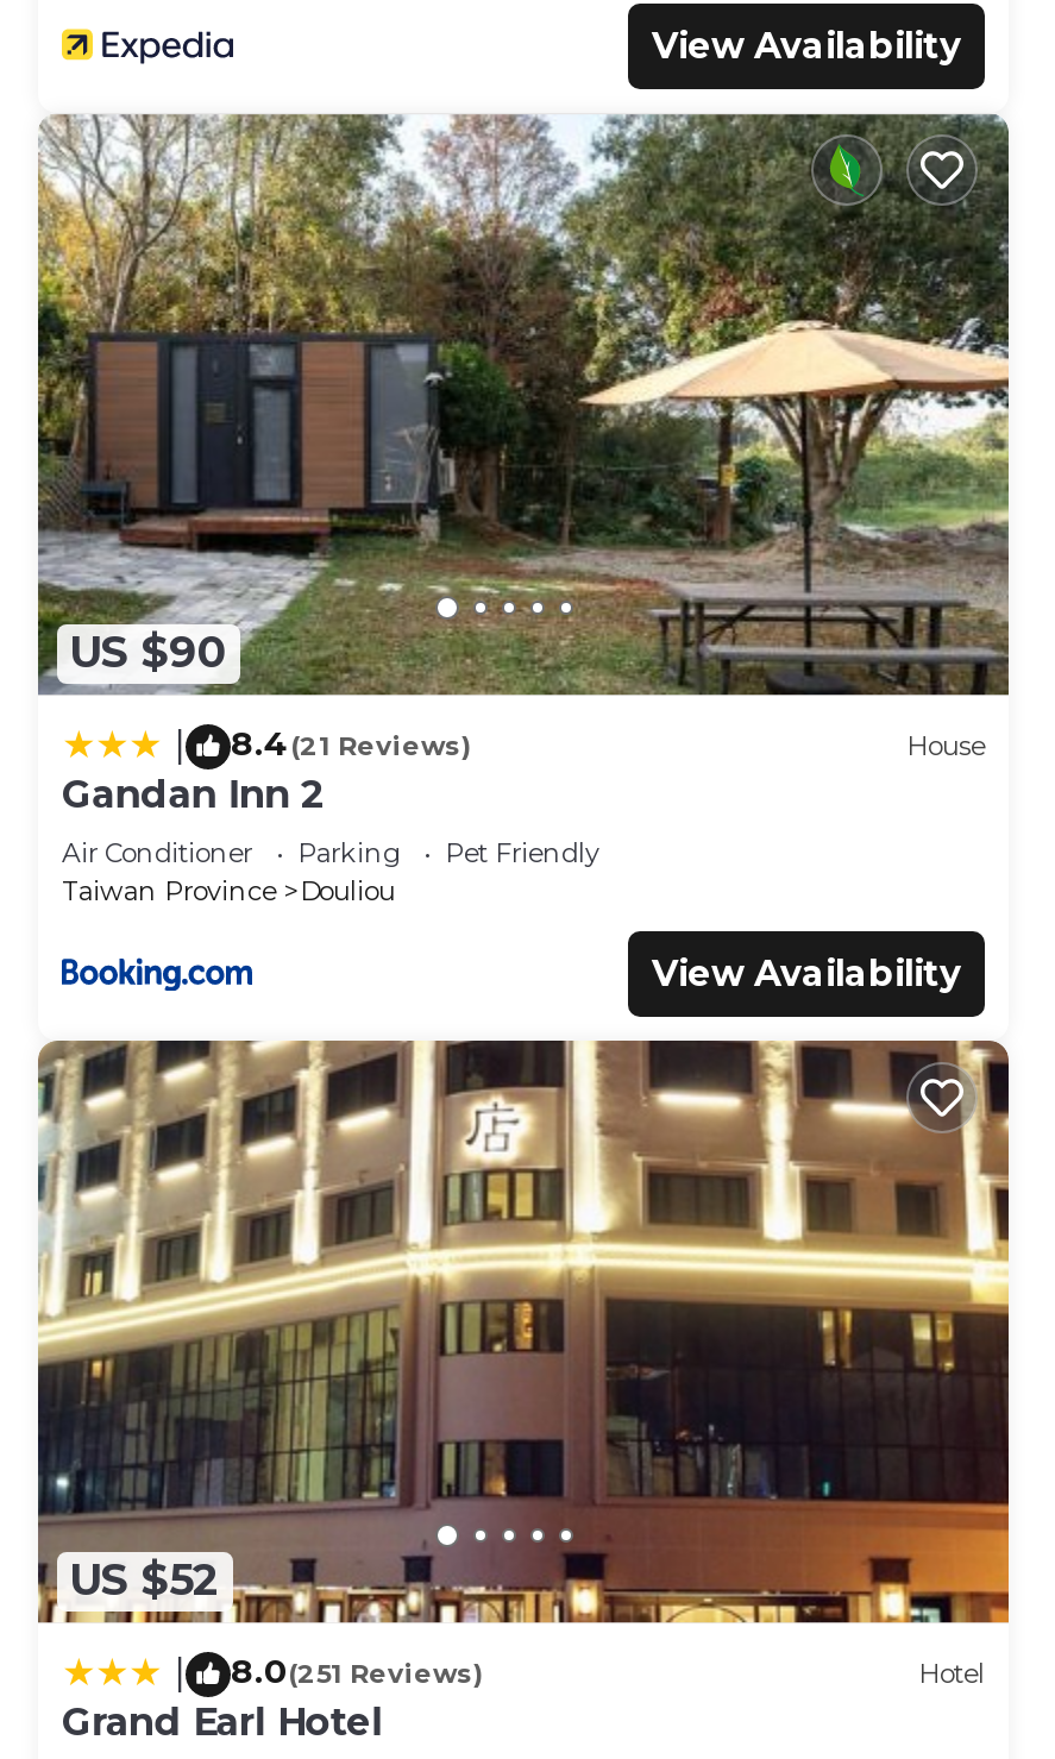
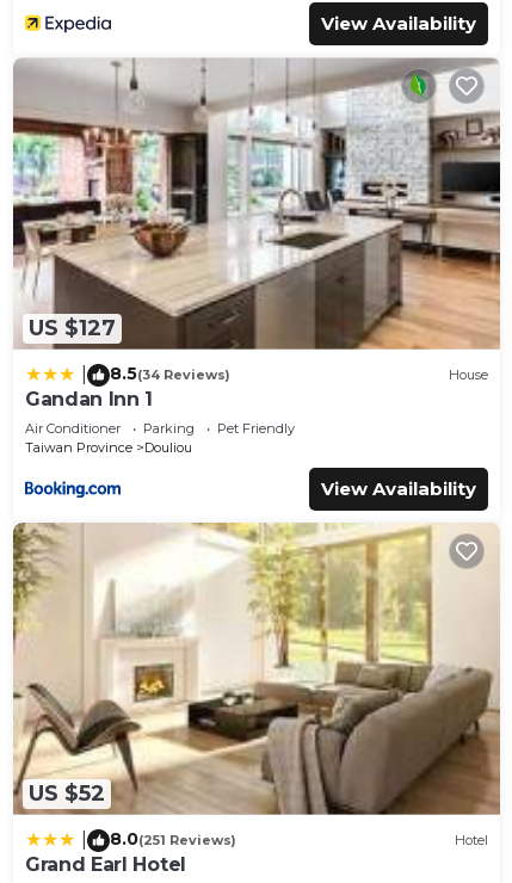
[36,113,1011,698] [image] | US $90 -> [12,57,501,351] [image] | US $127
[231,722,471,765] 8.4(21 Reviews) -> [110,363,230,384] 8.5(34 Reviews)
[62,772,324,817] Gandan Inn 2 -> [25,388,153,410] Gandan Inn 1
[36,1038,1011,1626] [image] -> [12,523,501,816] [image]

